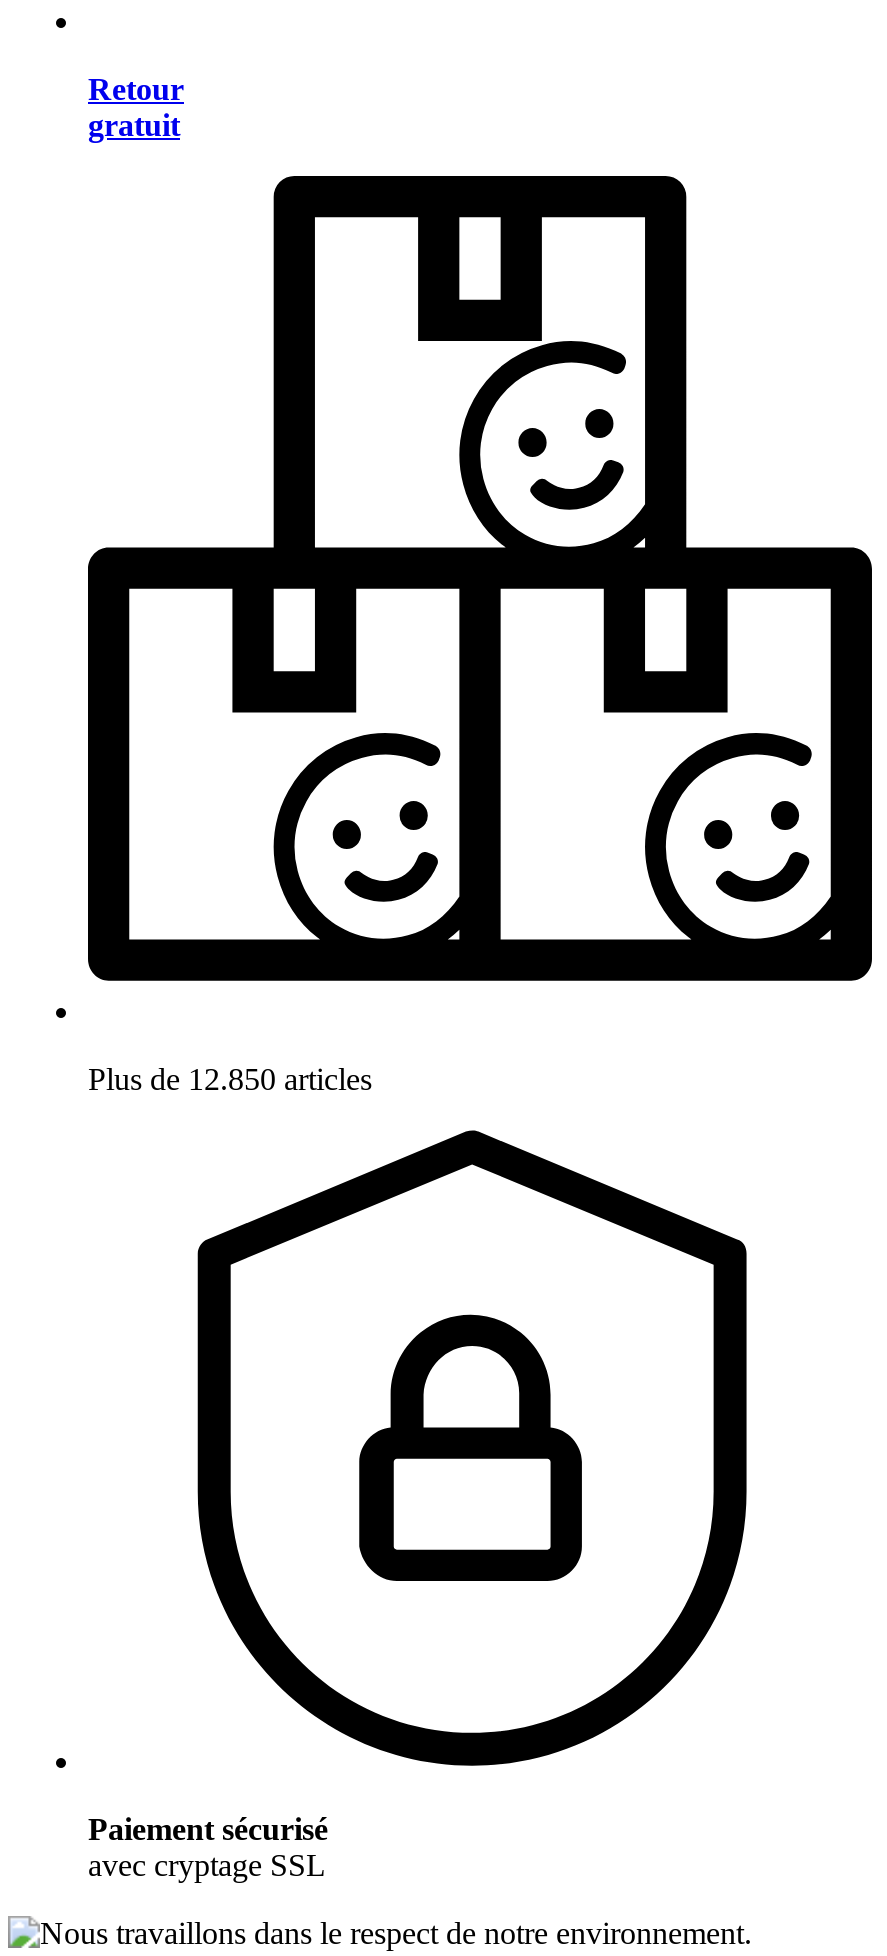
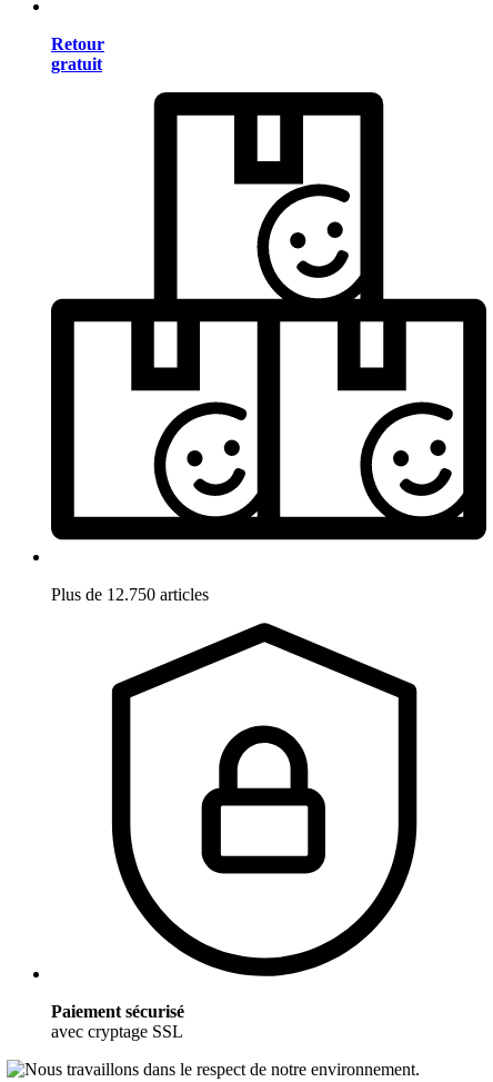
[88,1061,372,1095] Plus de 12.850 articles -> [51,584,209,603] Plus de 12.750 articles

